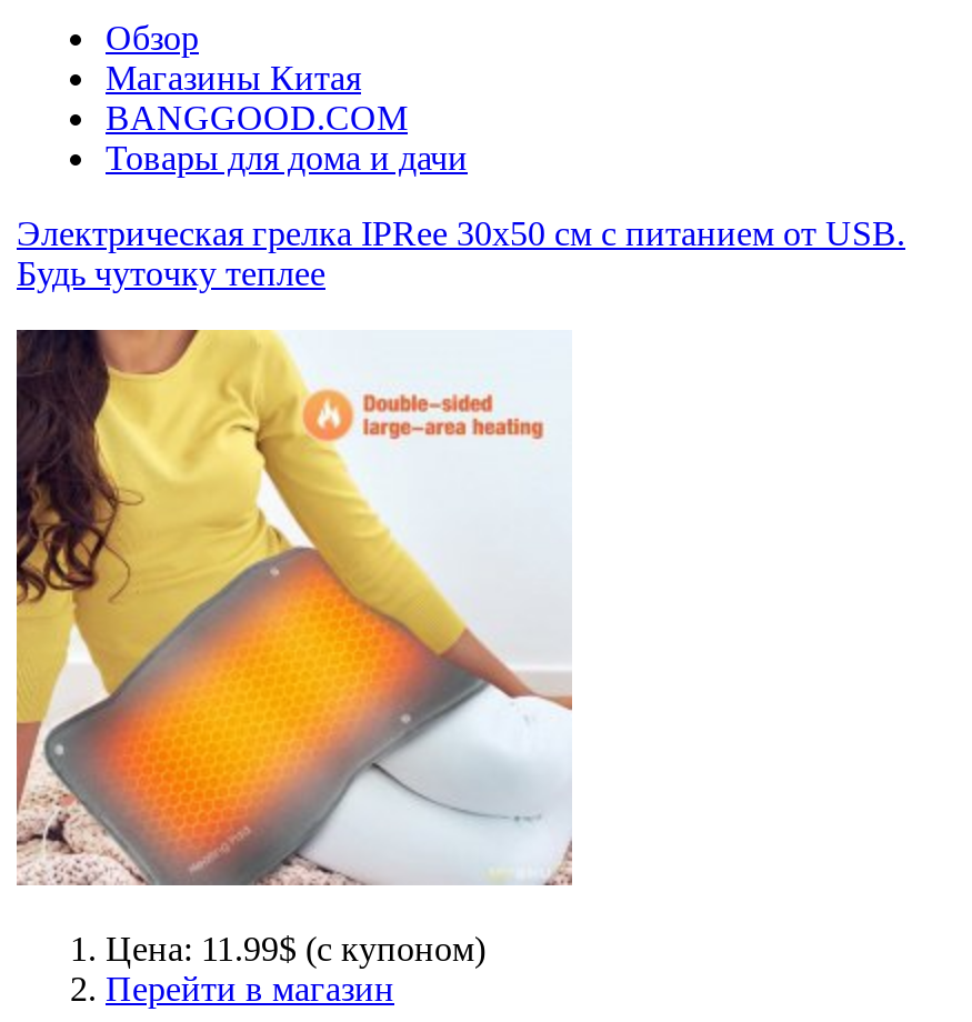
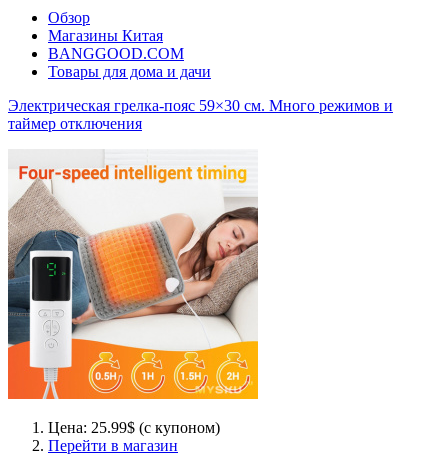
[17,214,905,292] Электрическая грелка IPRee 30х50 см с питанием от USB. | Будь чуточку теплее -> [8,97,393,132] Электрическая грелка-пояс 59×30 см. Много режимов и | таймер отключения
[14,328,574,968] [image] | Цена: 11.99$ (с купоном) -> [7,149,259,436] [image] | Цена: 25.99$ (с купоном)

